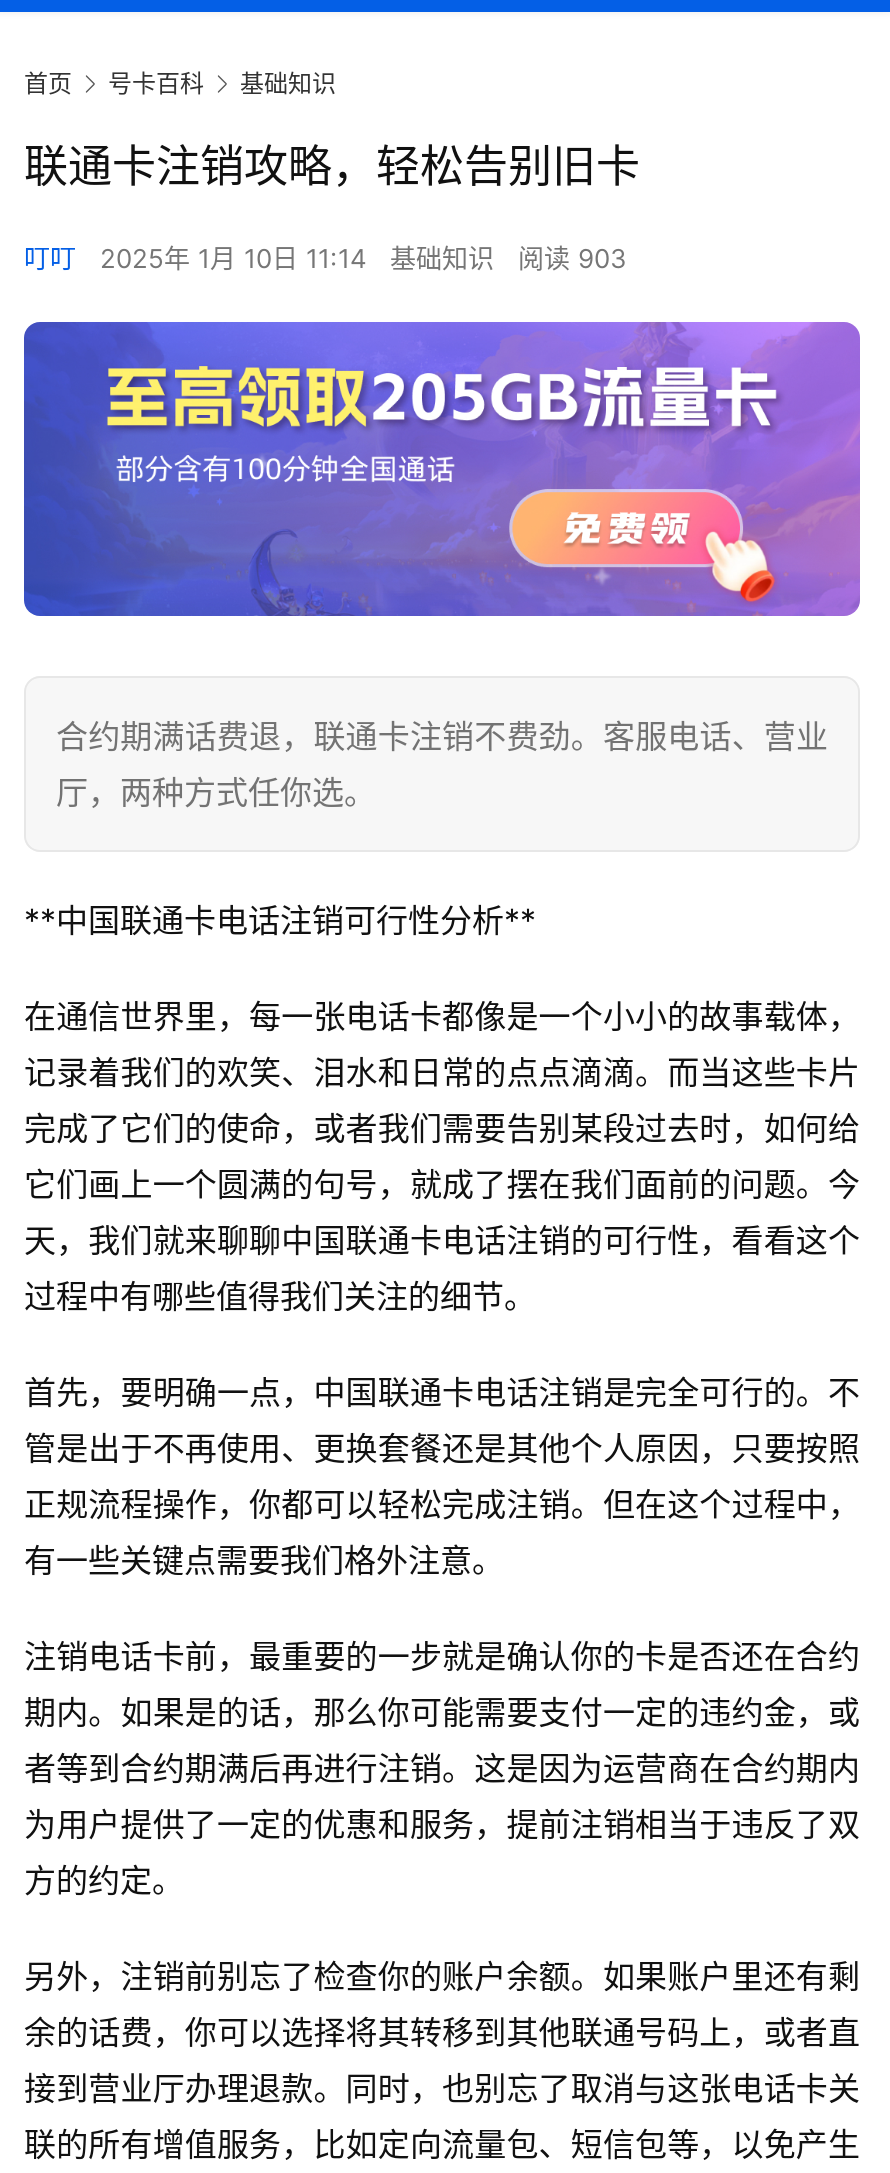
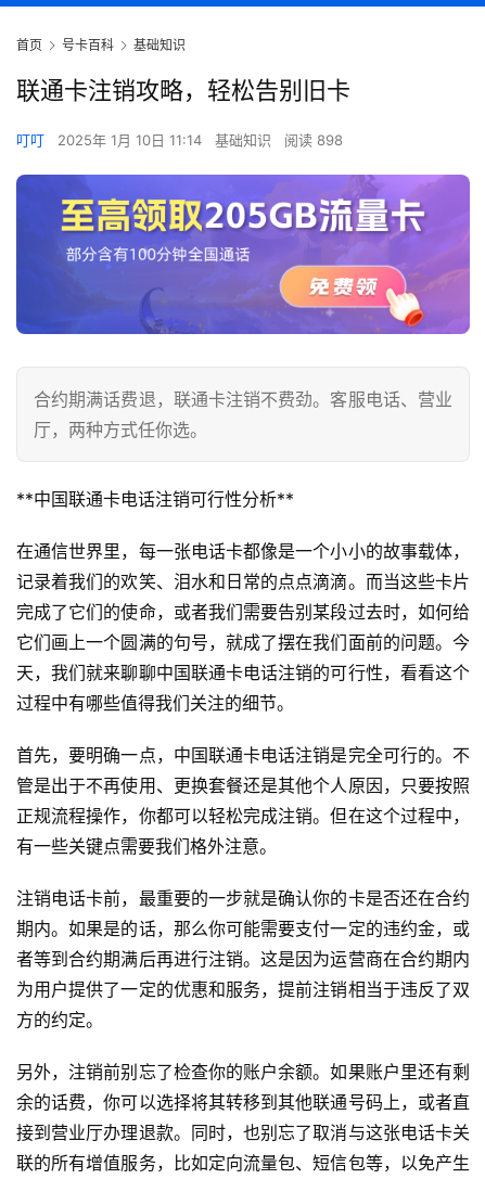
[24,242,626,274] 叮叮 2025年 1月 10日 11:14 基础知识 阅读 903 -> [16,131,343,149] 叮叮 2025年 1月 10日 11:14 基础知识 阅读 898

